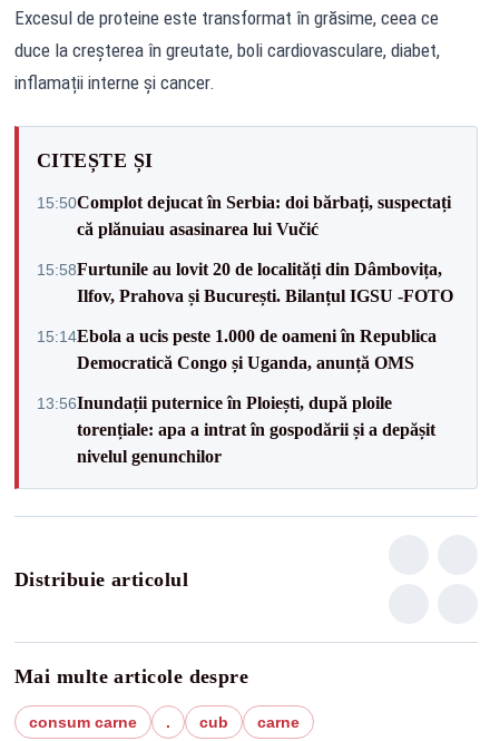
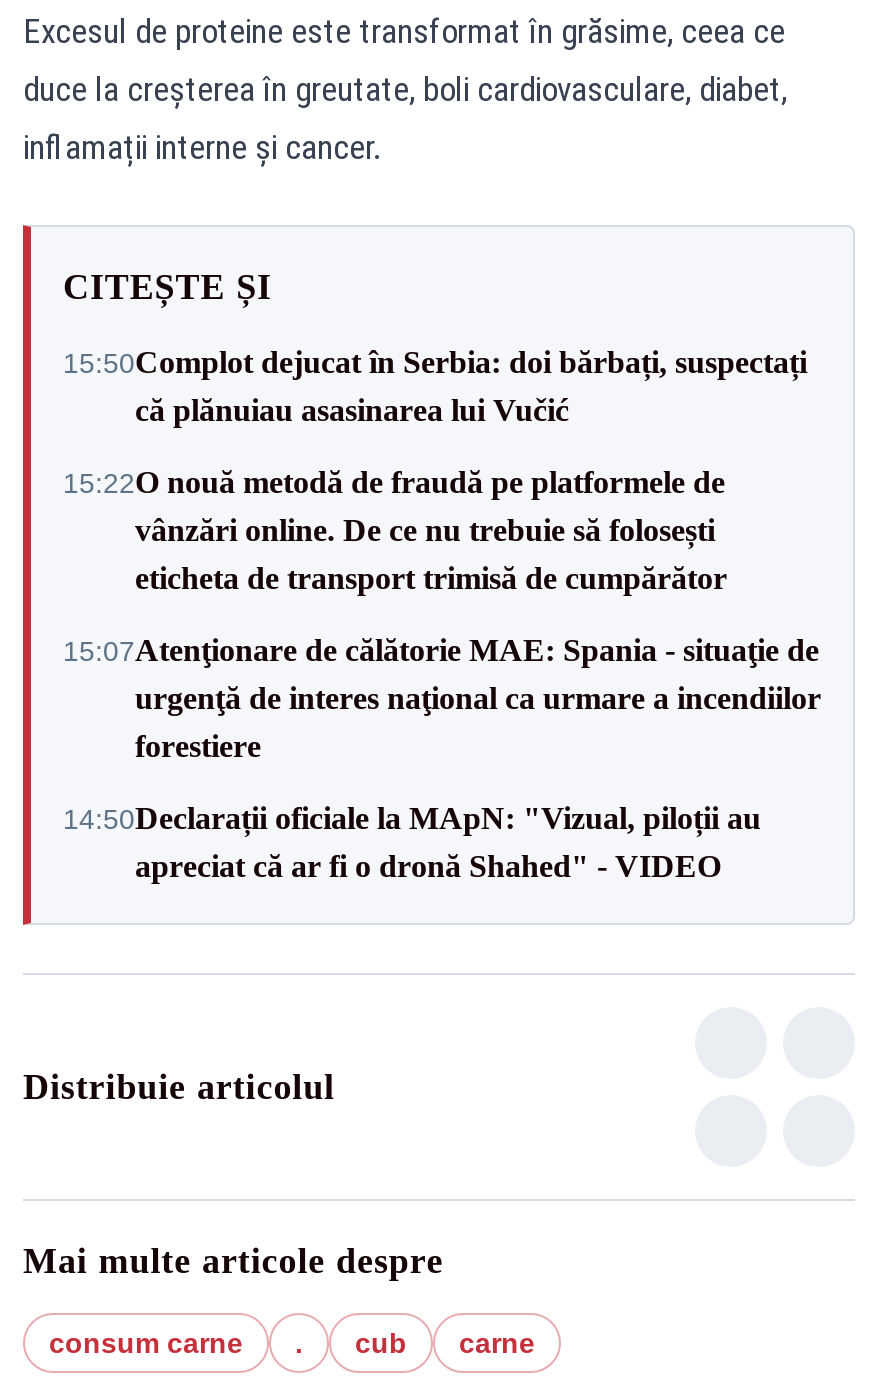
[37,259,453,305] 15:58Furtunile au lovit 20 de localități din Dâmbovița, | Ilfov, Prahova și București. Bilanțul IGSU -FOTO -> [63,465,727,595] 15:22O nouă metodă de fraudă pe platformele de | vânzări online. De ce nu trebuie să folosești | eticheta de transport trimisă de cumpărător
[37,326,437,372] 15:14Ebola a ucis peste 1.000 de oameni în Republica | Democratică Congo și Uganda, anunță OMS -> [63,633,821,763] 15:07Atenţionare de călătorie MAE: Spania - situaţie de | urgenţă de interes naţional ca urmare a incendiilor | forestiere
[37,393,435,465] 13:56Inundații puternice în Ploiești, după ploile | torențiale: apa a intrat în gospodării și a depășit | nivelul genunchilor -> [63,801,761,883] 14:50Declarații oficiale la MApN: "Vizual, piloții au | apreciat că ar fi o dronă Shahed" - VIDEO

